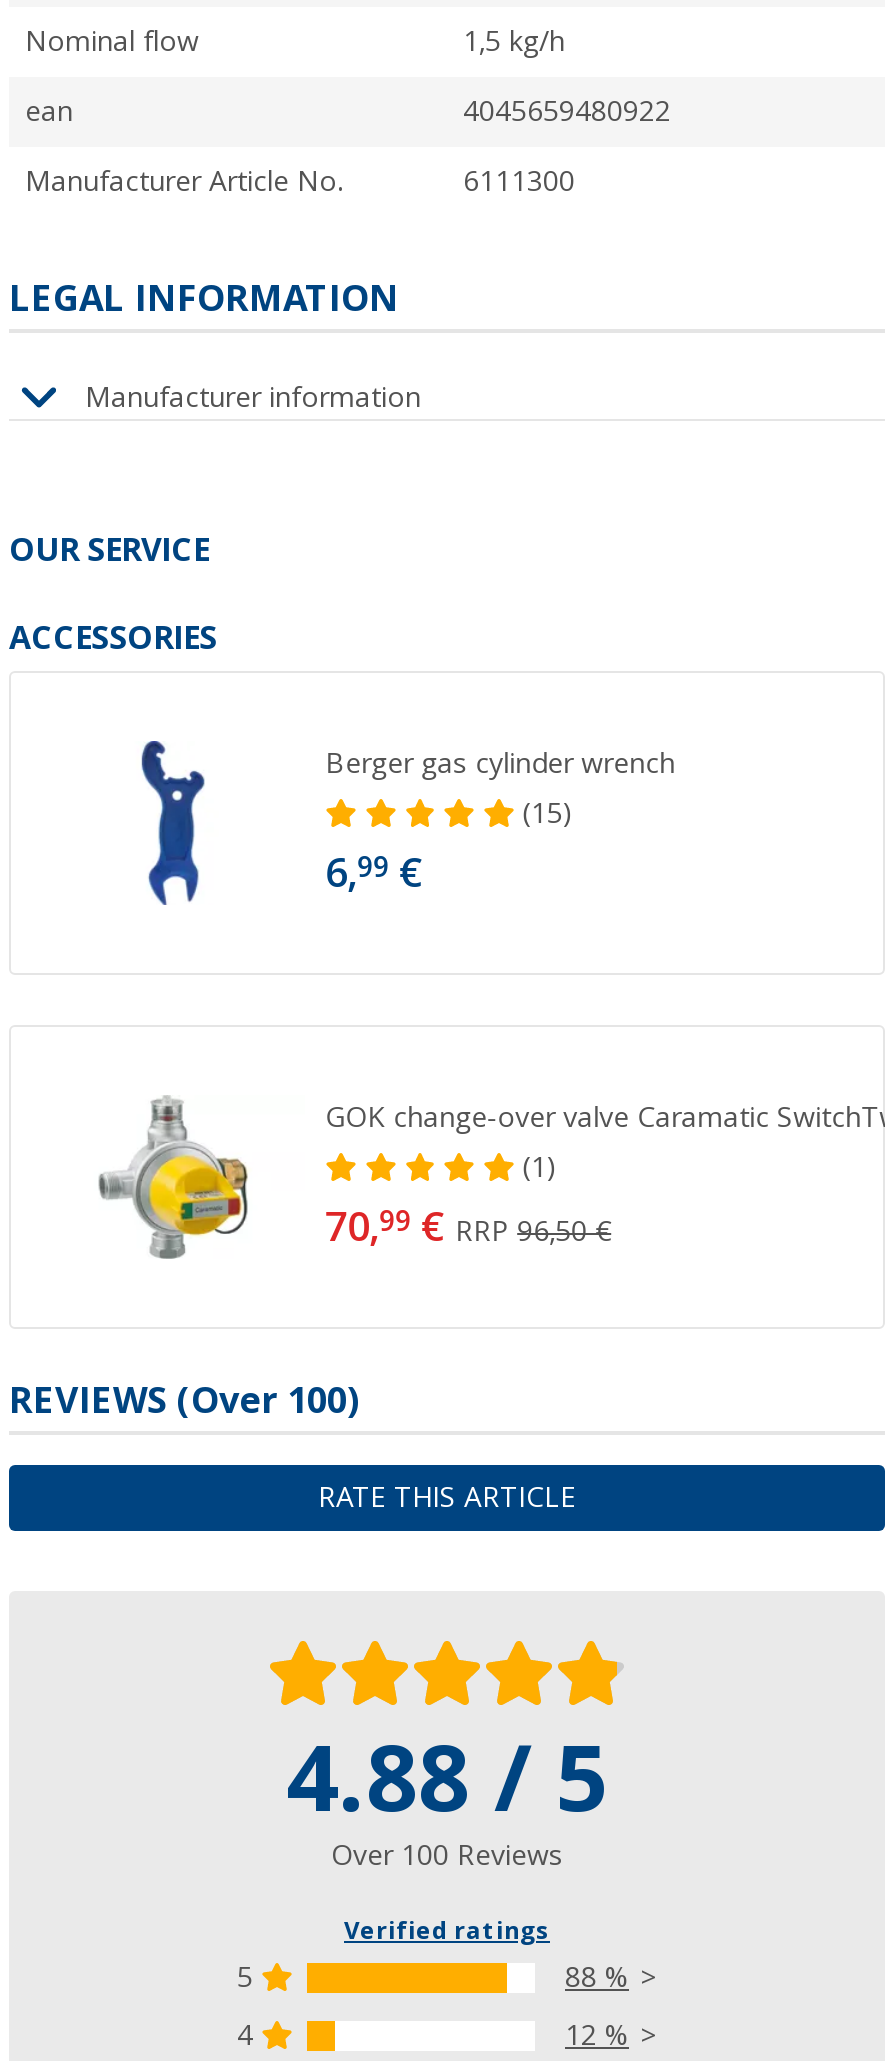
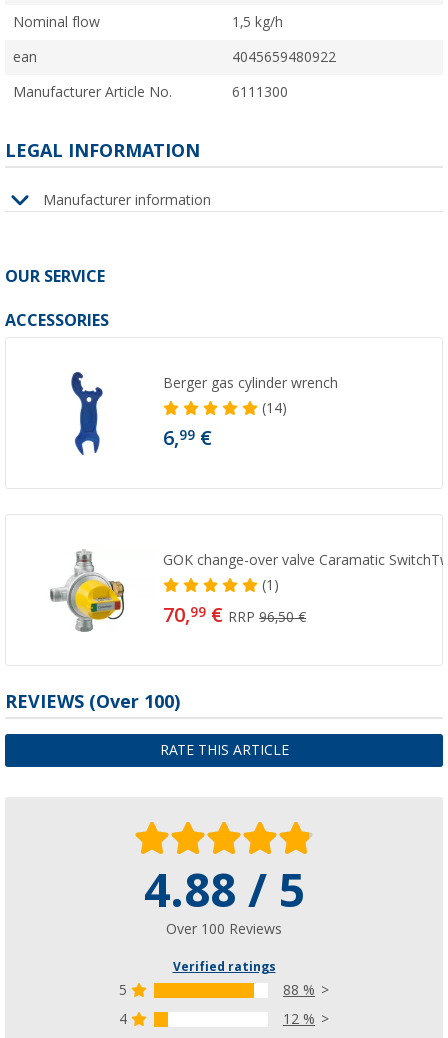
[523,797,573,829] (15) -> [262,400,287,416] (14)

